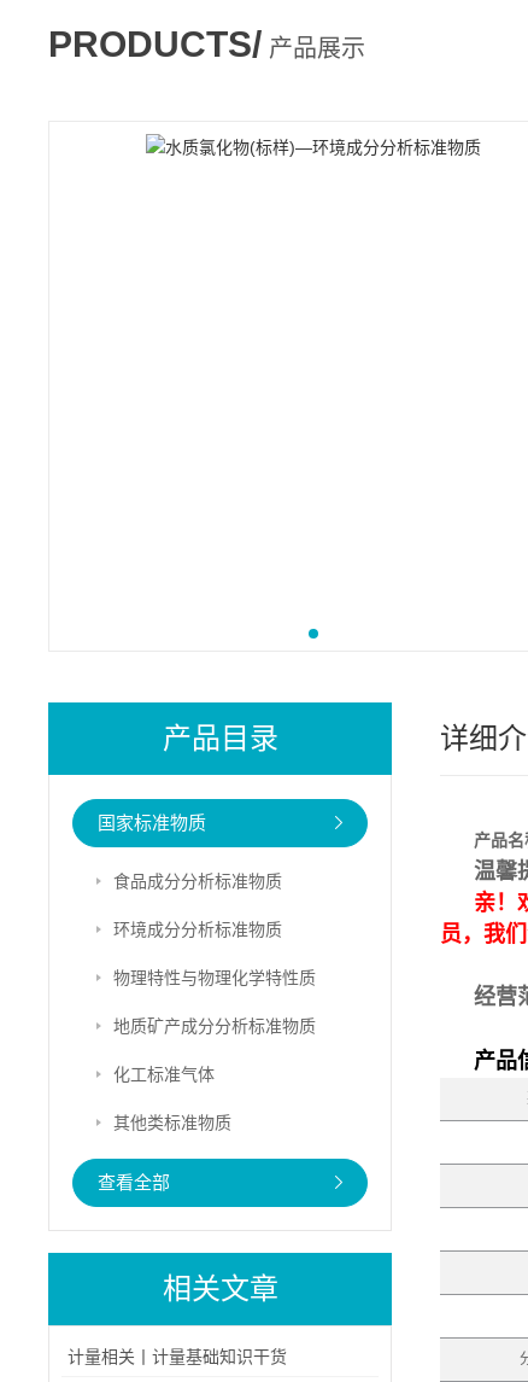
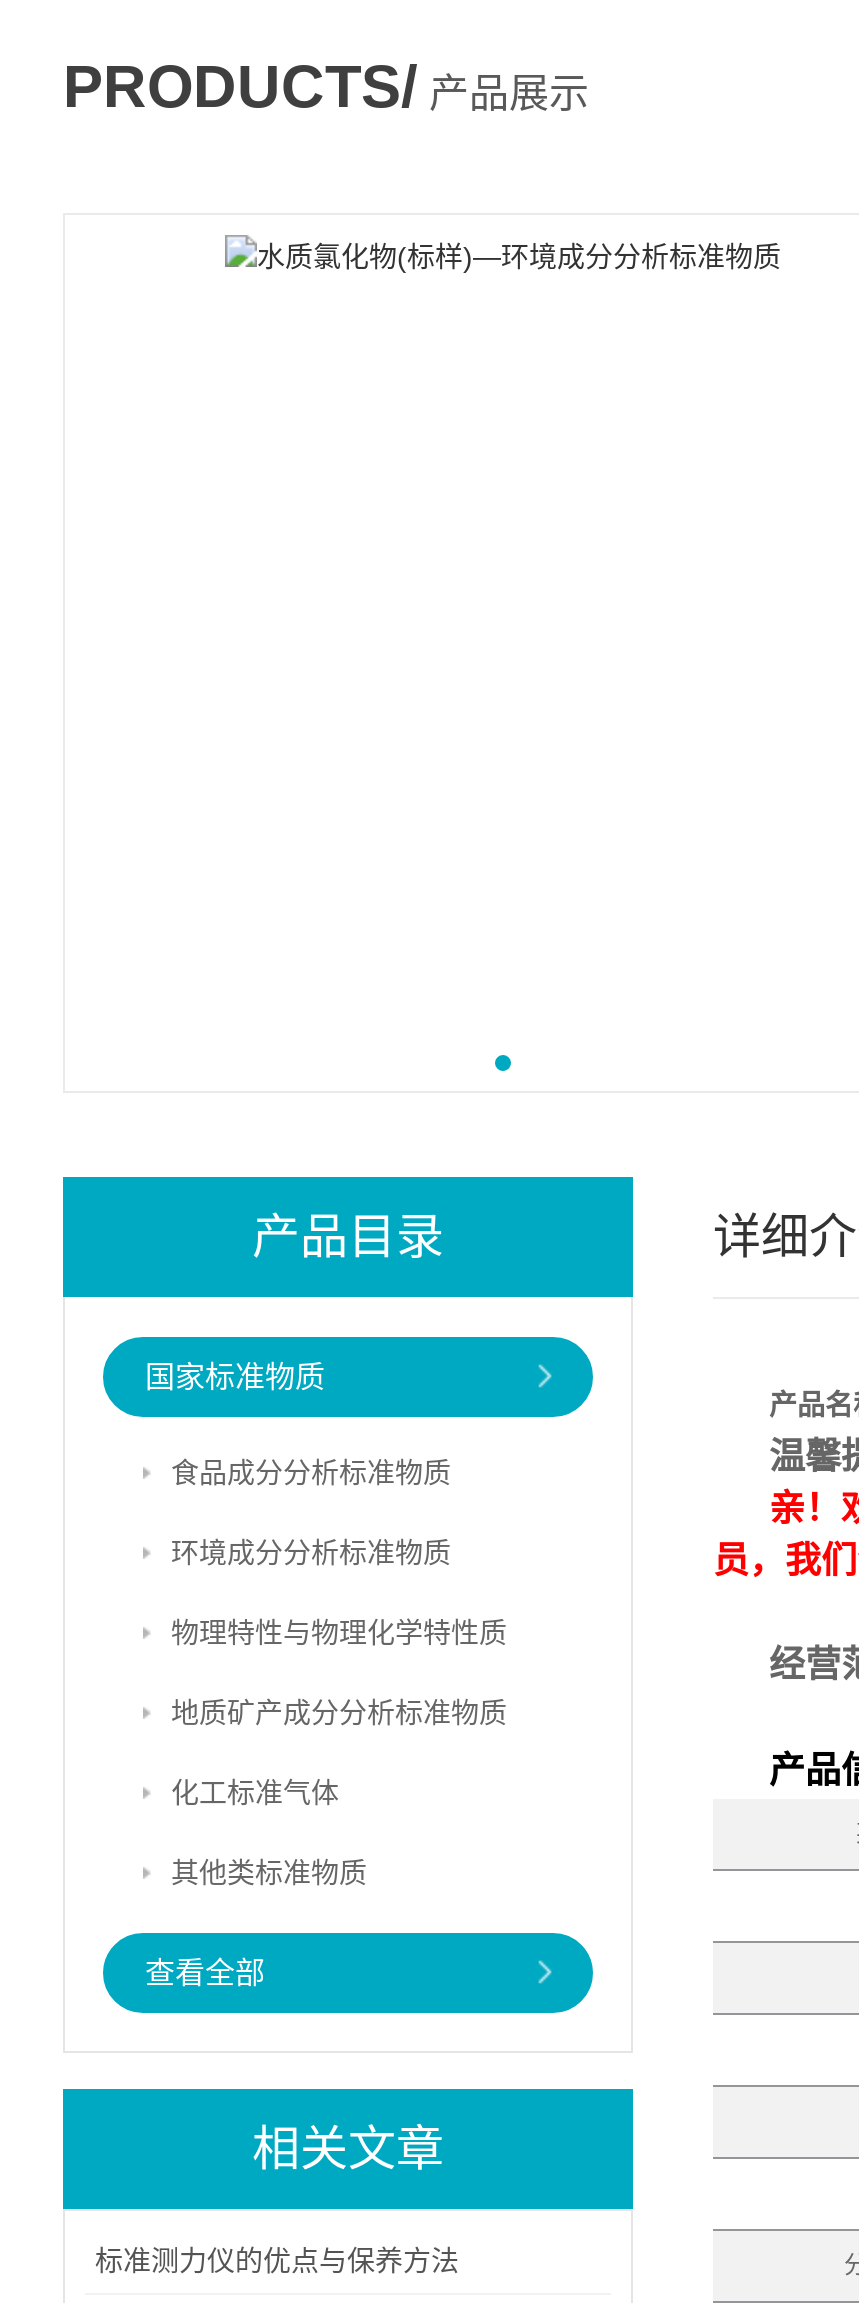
[68,1347,287,1366] 计量相关丨计量基础知识干货 -> [95,2245,459,2277] 标准测力仪的优点与保养方法

